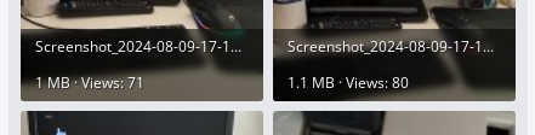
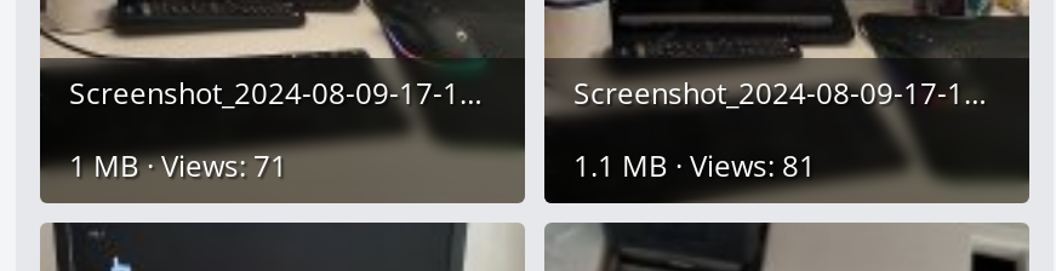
[288,73,409,93] 1.1 MB · Views: 80 -> [573,146,816,187] 1.1 MB · Views: 81

